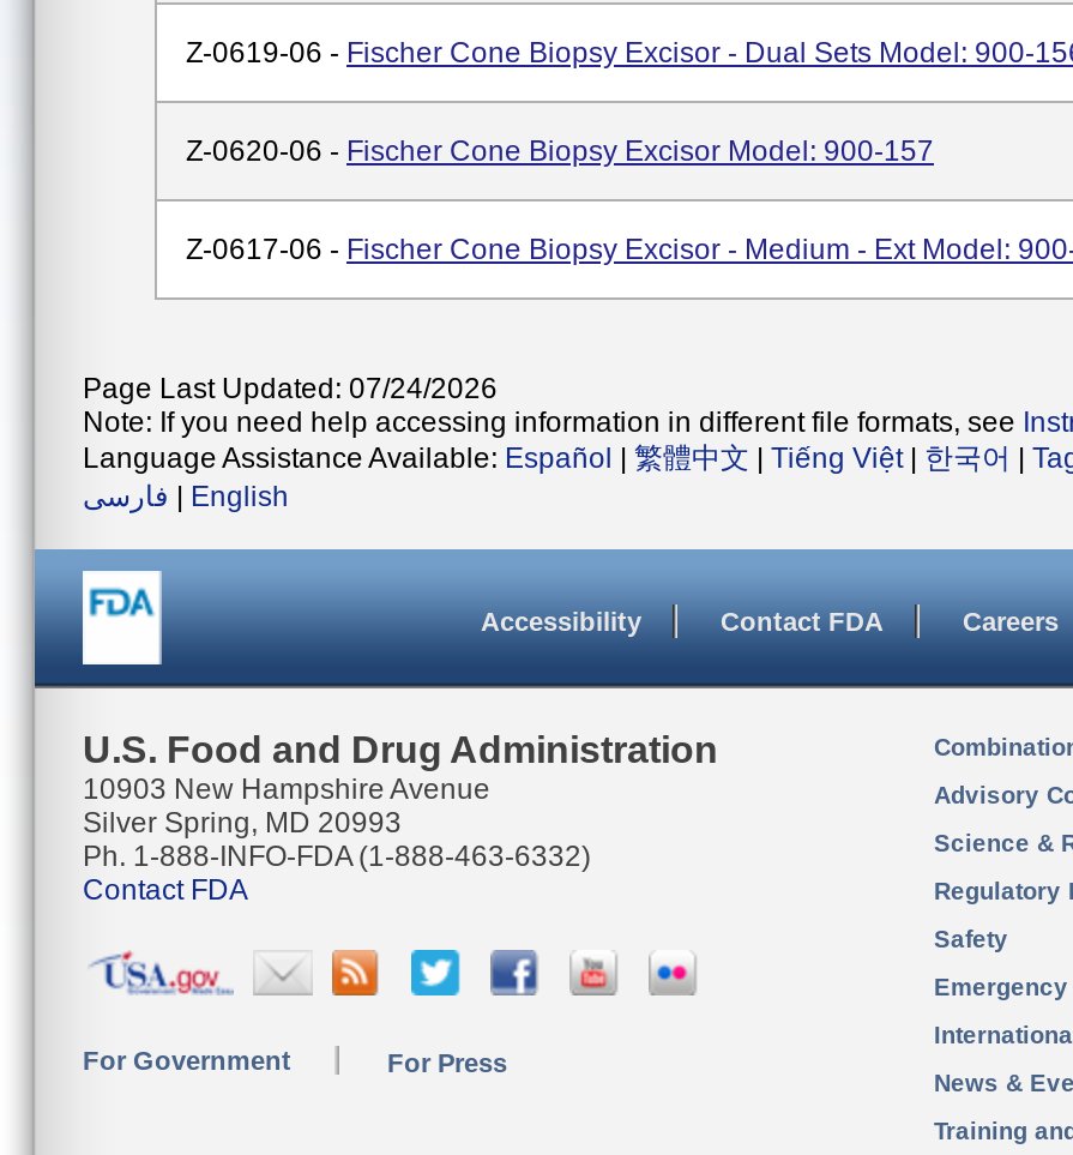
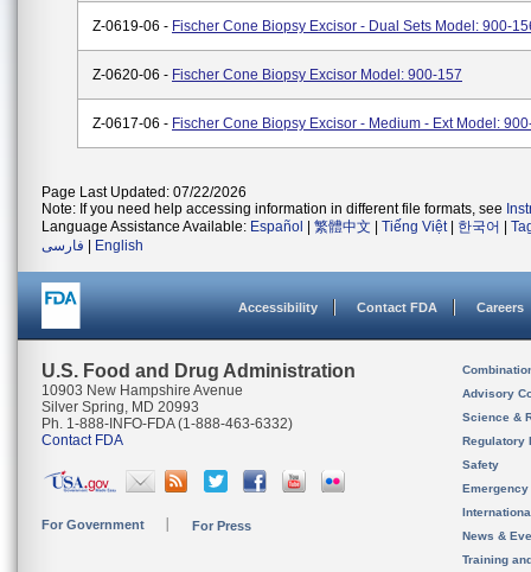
[83,372,498,405] Page Last Updated: 07/24/2026 -> [41,184,247,201] Page Last Updated: 07/22/2026

